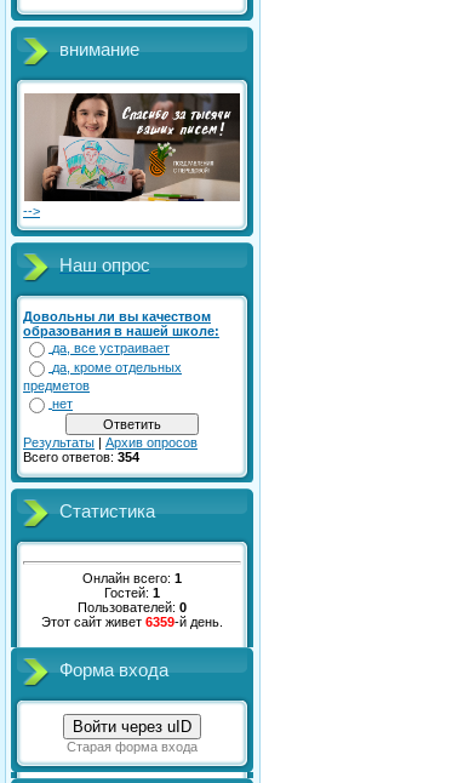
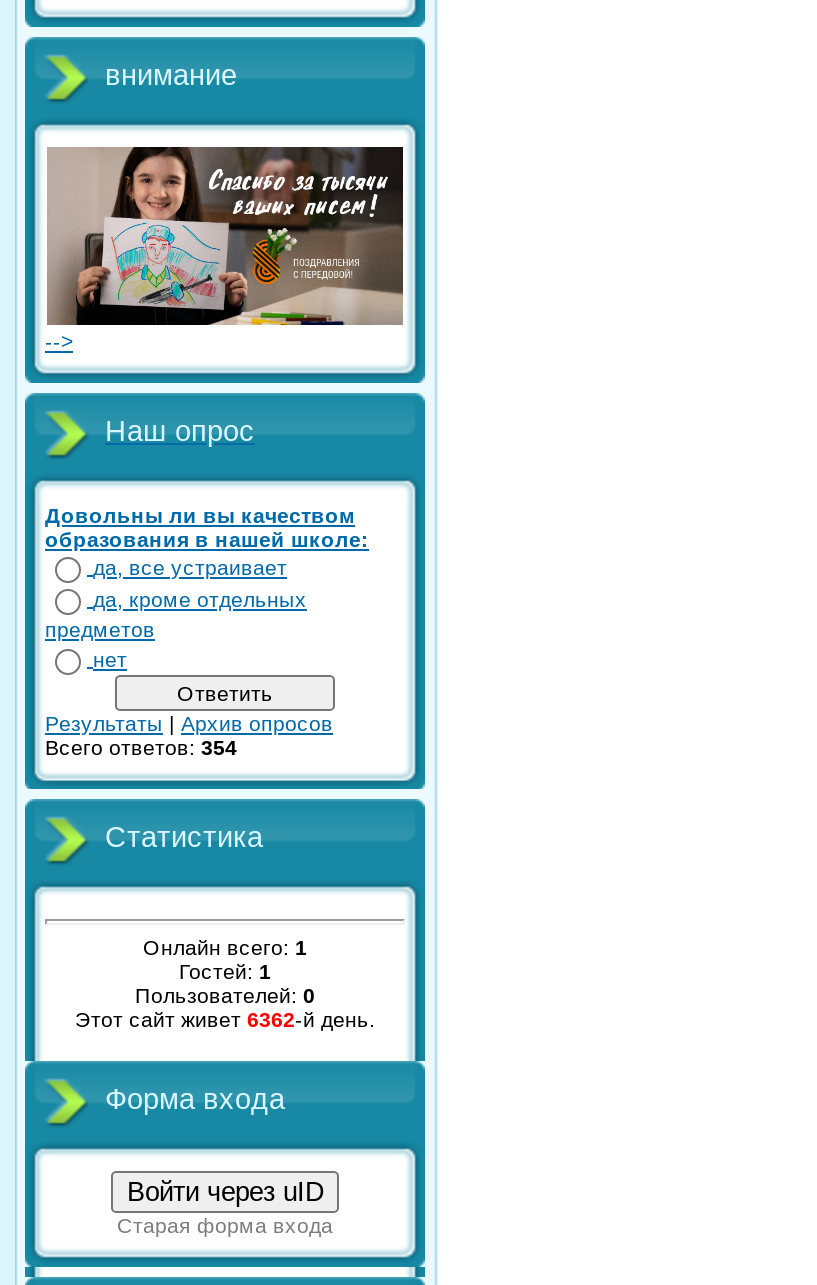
[41,615,223,629] Этот сайт живет 6359-й день. -> [75,1007,375,1031] Этот сайт живет 6362-й день.

